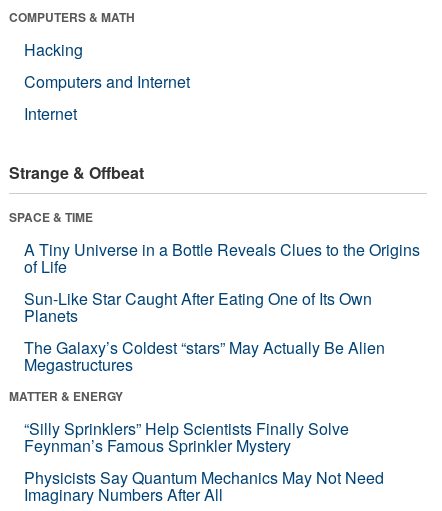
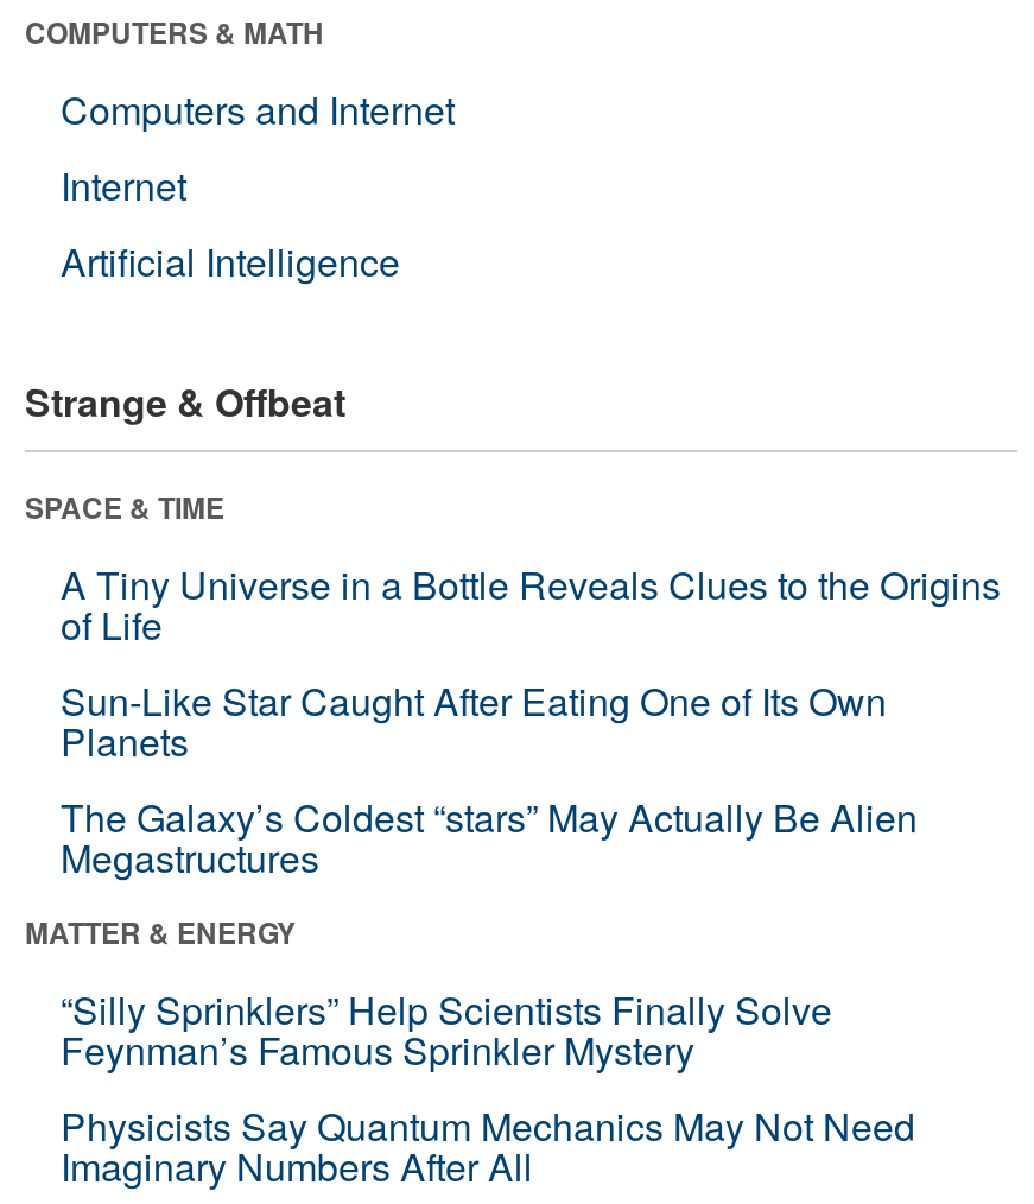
[24,38,83,61] Hacking -> none
moved [24,70,190,125] -> [61,81,455,212]: Computers and Internet | Internet
none -> [61,233,400,288] Artificial Intelligence

